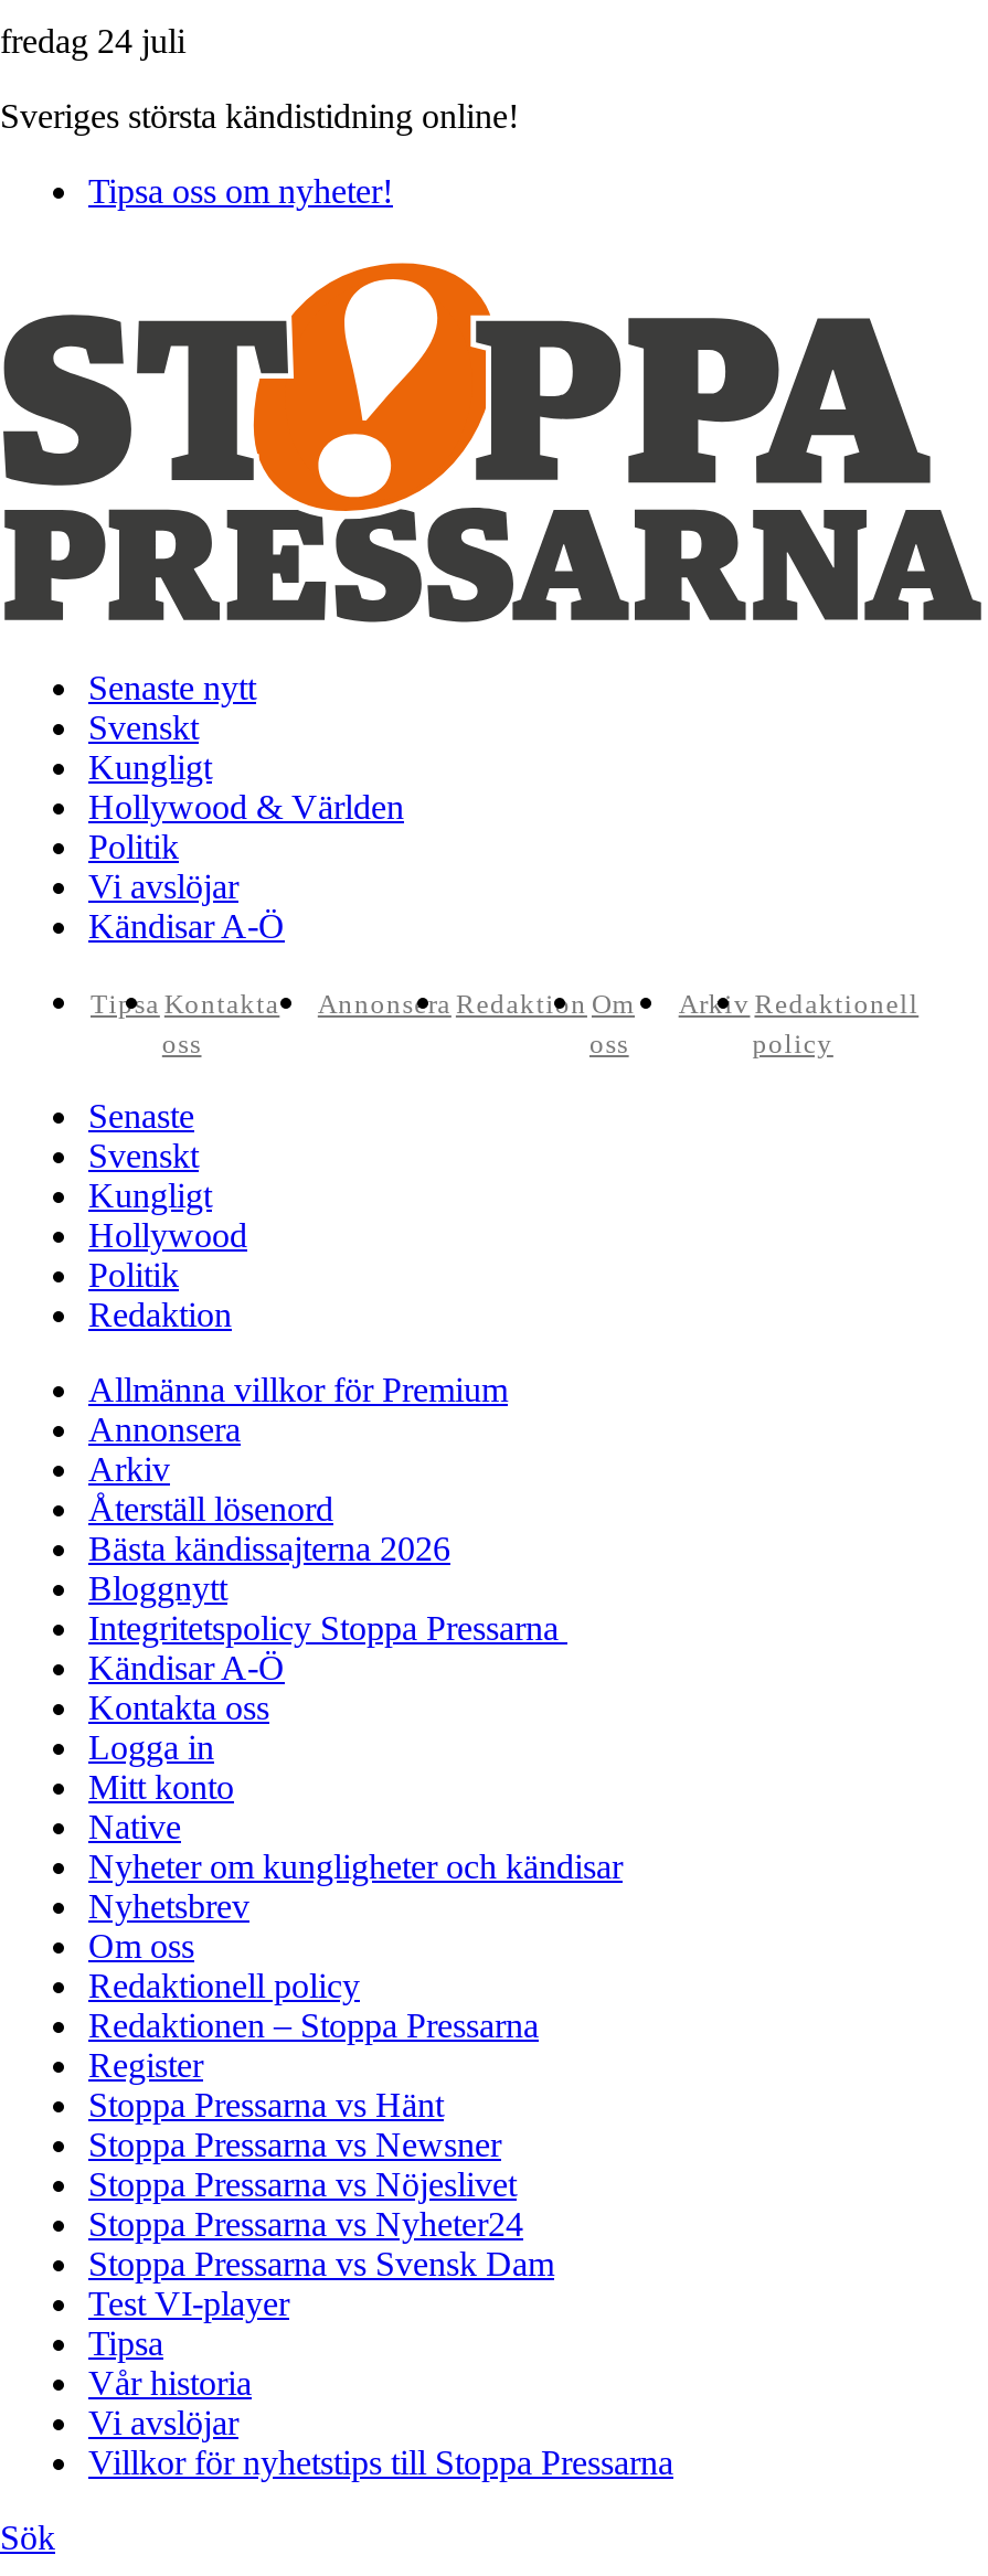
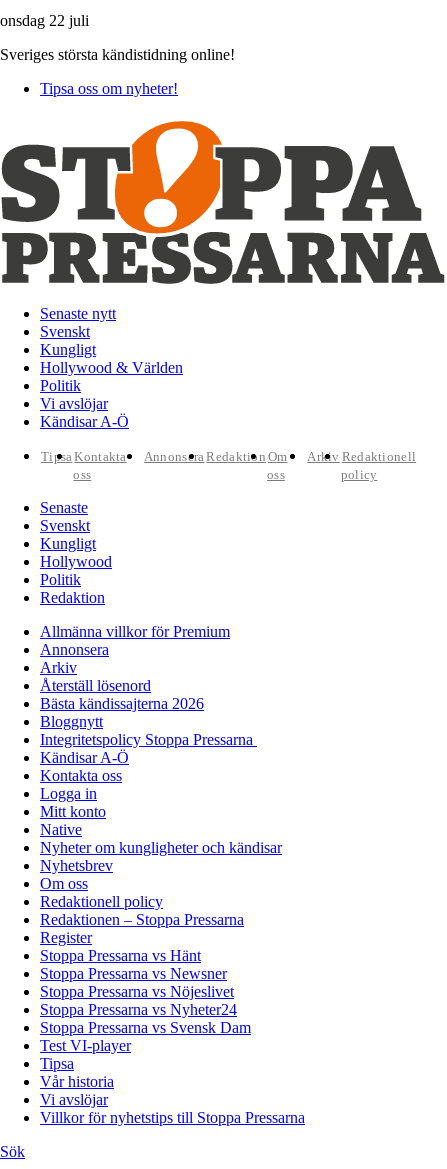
[0,22,185,60] fredag 24 juli -> [0,12,89,29] onsdag 22 juli

